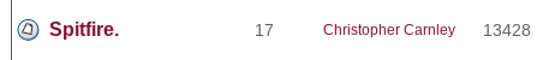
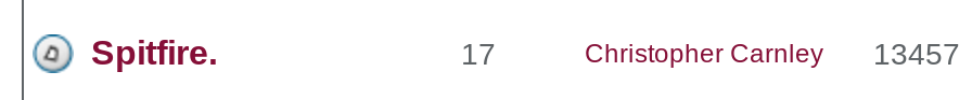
[323,20,530,39] Christopher Carnley 13428 -> [585,36,960,70] Christopher Carnley 13457

